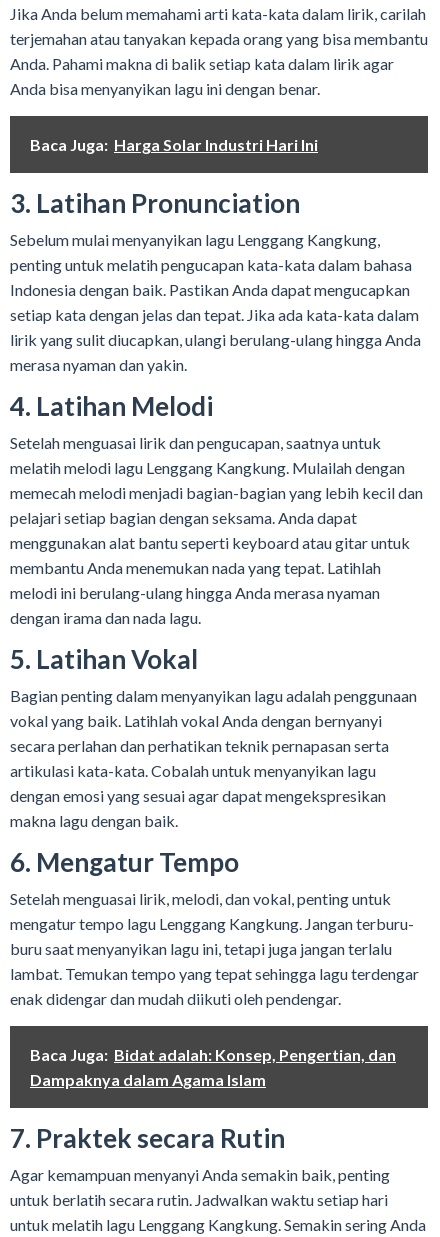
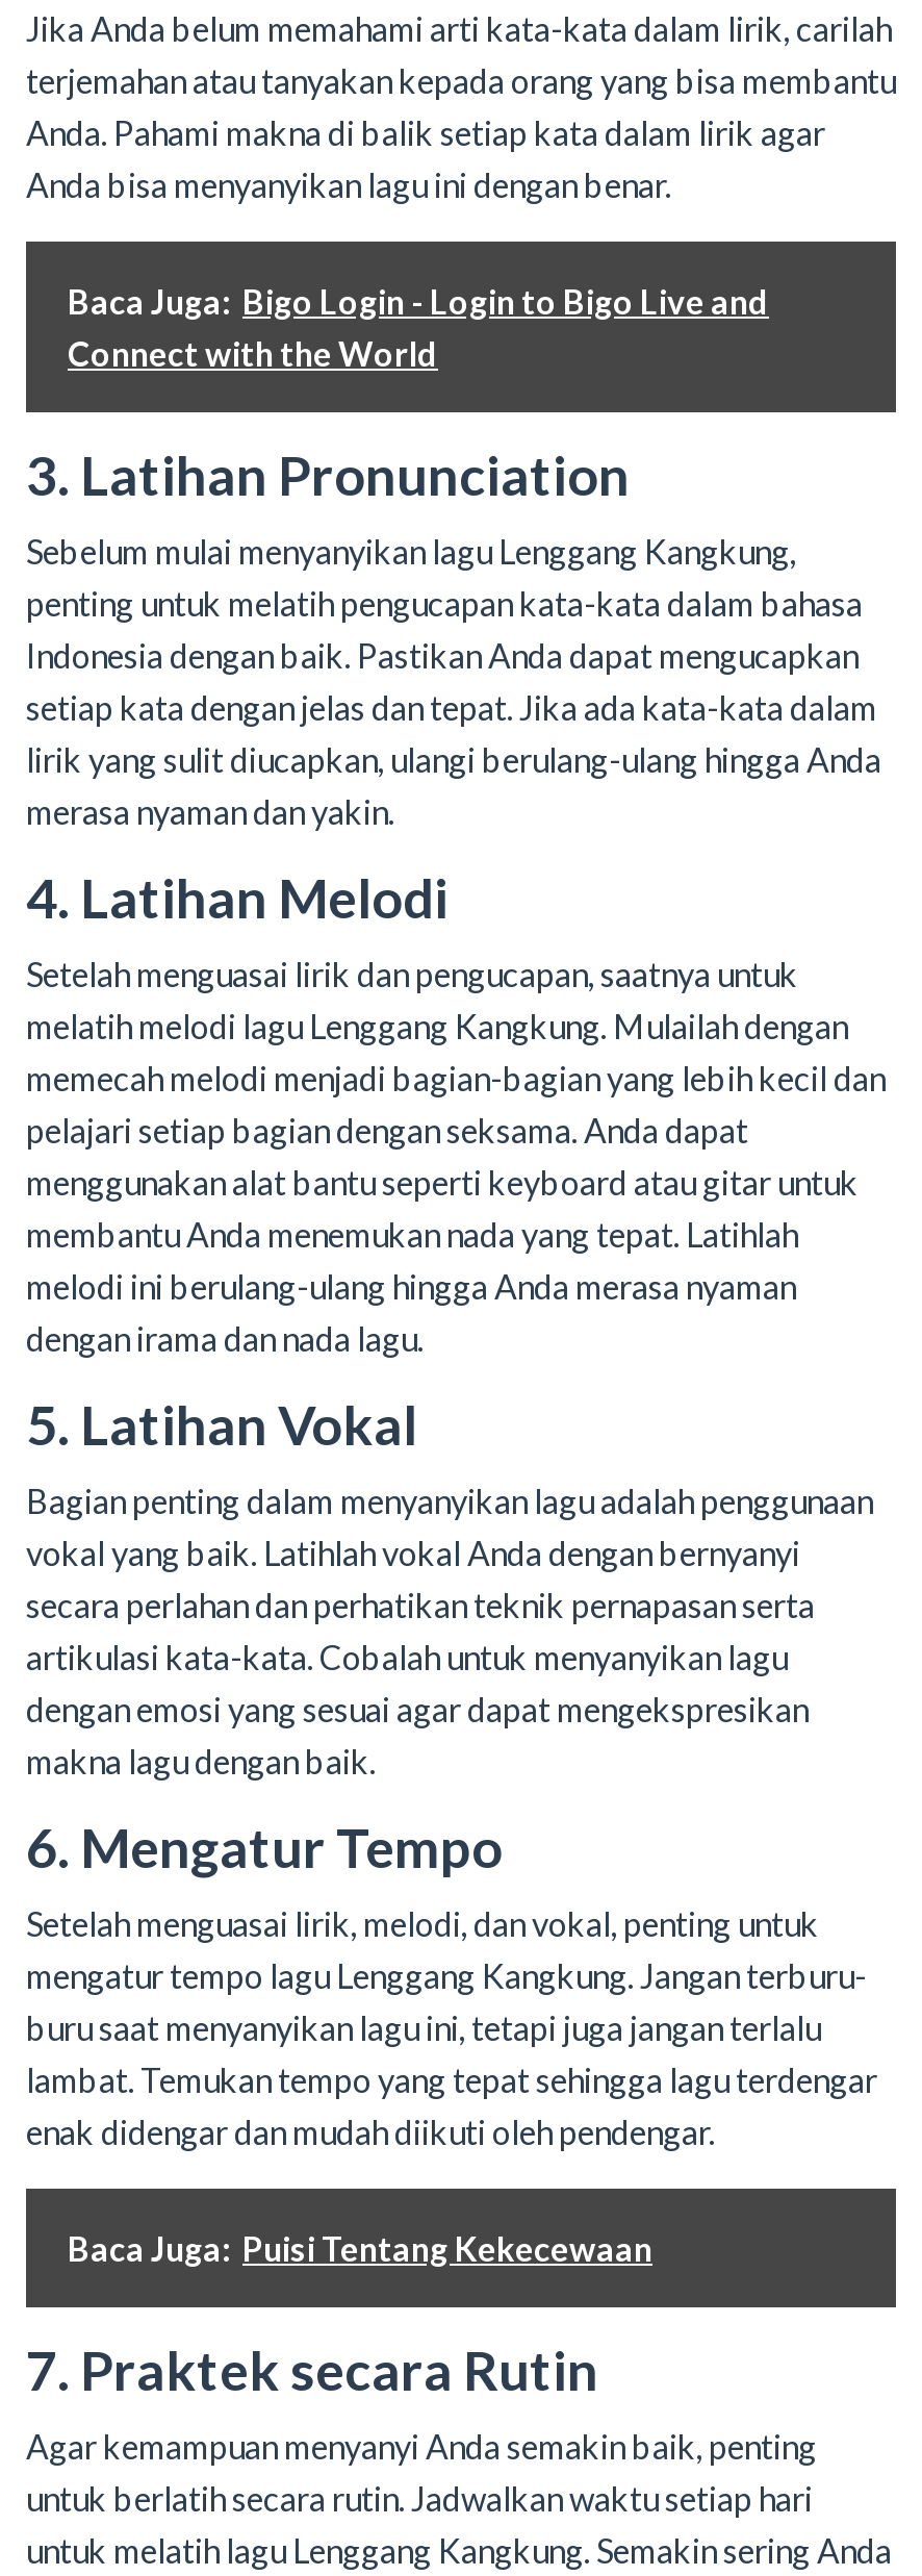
[30,135,318,154] Baca Juga: Harga Solar Industri Hari Ini -> [68,281,769,373] Baca Juga: Bigo Login - Login to Bigo Live and | Connect with the World
moved [10,187,423,1008] -> [26,442,886,2151]: 3. Latihan Pronunciation | Sebelum mulai menyanyikan lagu Lenggang Kangkung, | penting untuk melatih pengucapan kata-kata dalam bahasa | ... | lambat. Temukan tempo yang tepat sehingga lagu terdengar | enak didengar dan mudah diikuti oleh pendengar.
[30,1045,396,1089] Baca Juga: Bidat adalah: Konsep, Pengertian, dan | Dampaknya dalam Agama Islam -> [68,2228,652,2268] Baca Juga: Puisi Tentang Kekecewaan

